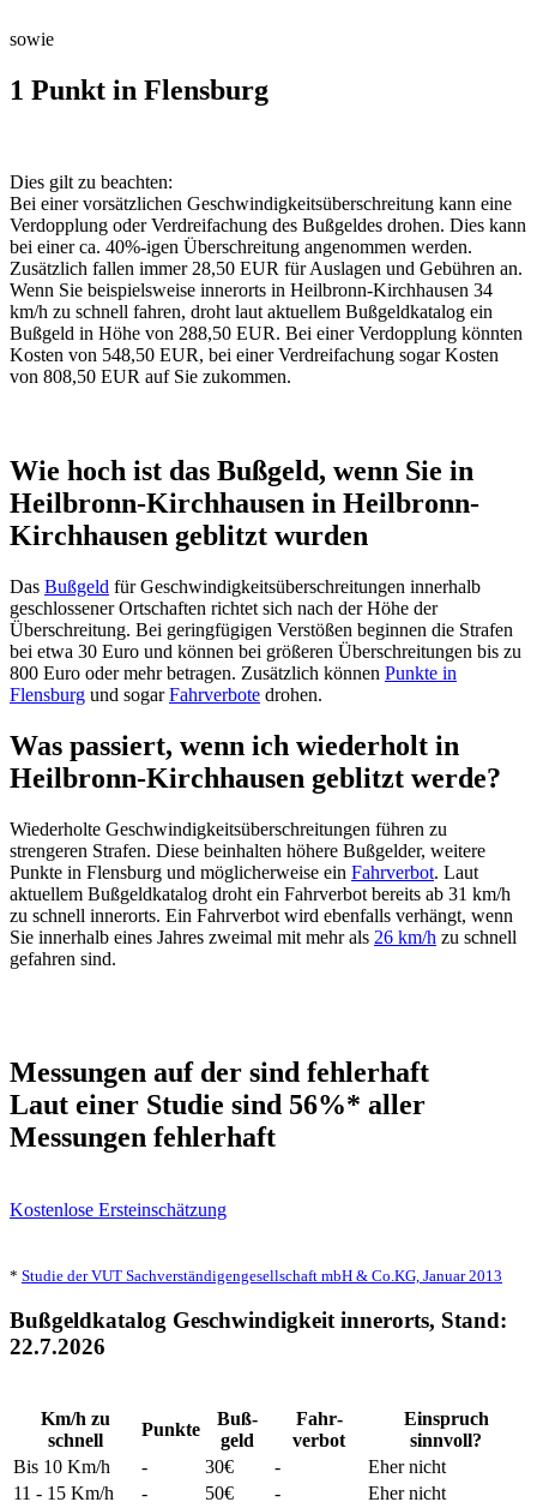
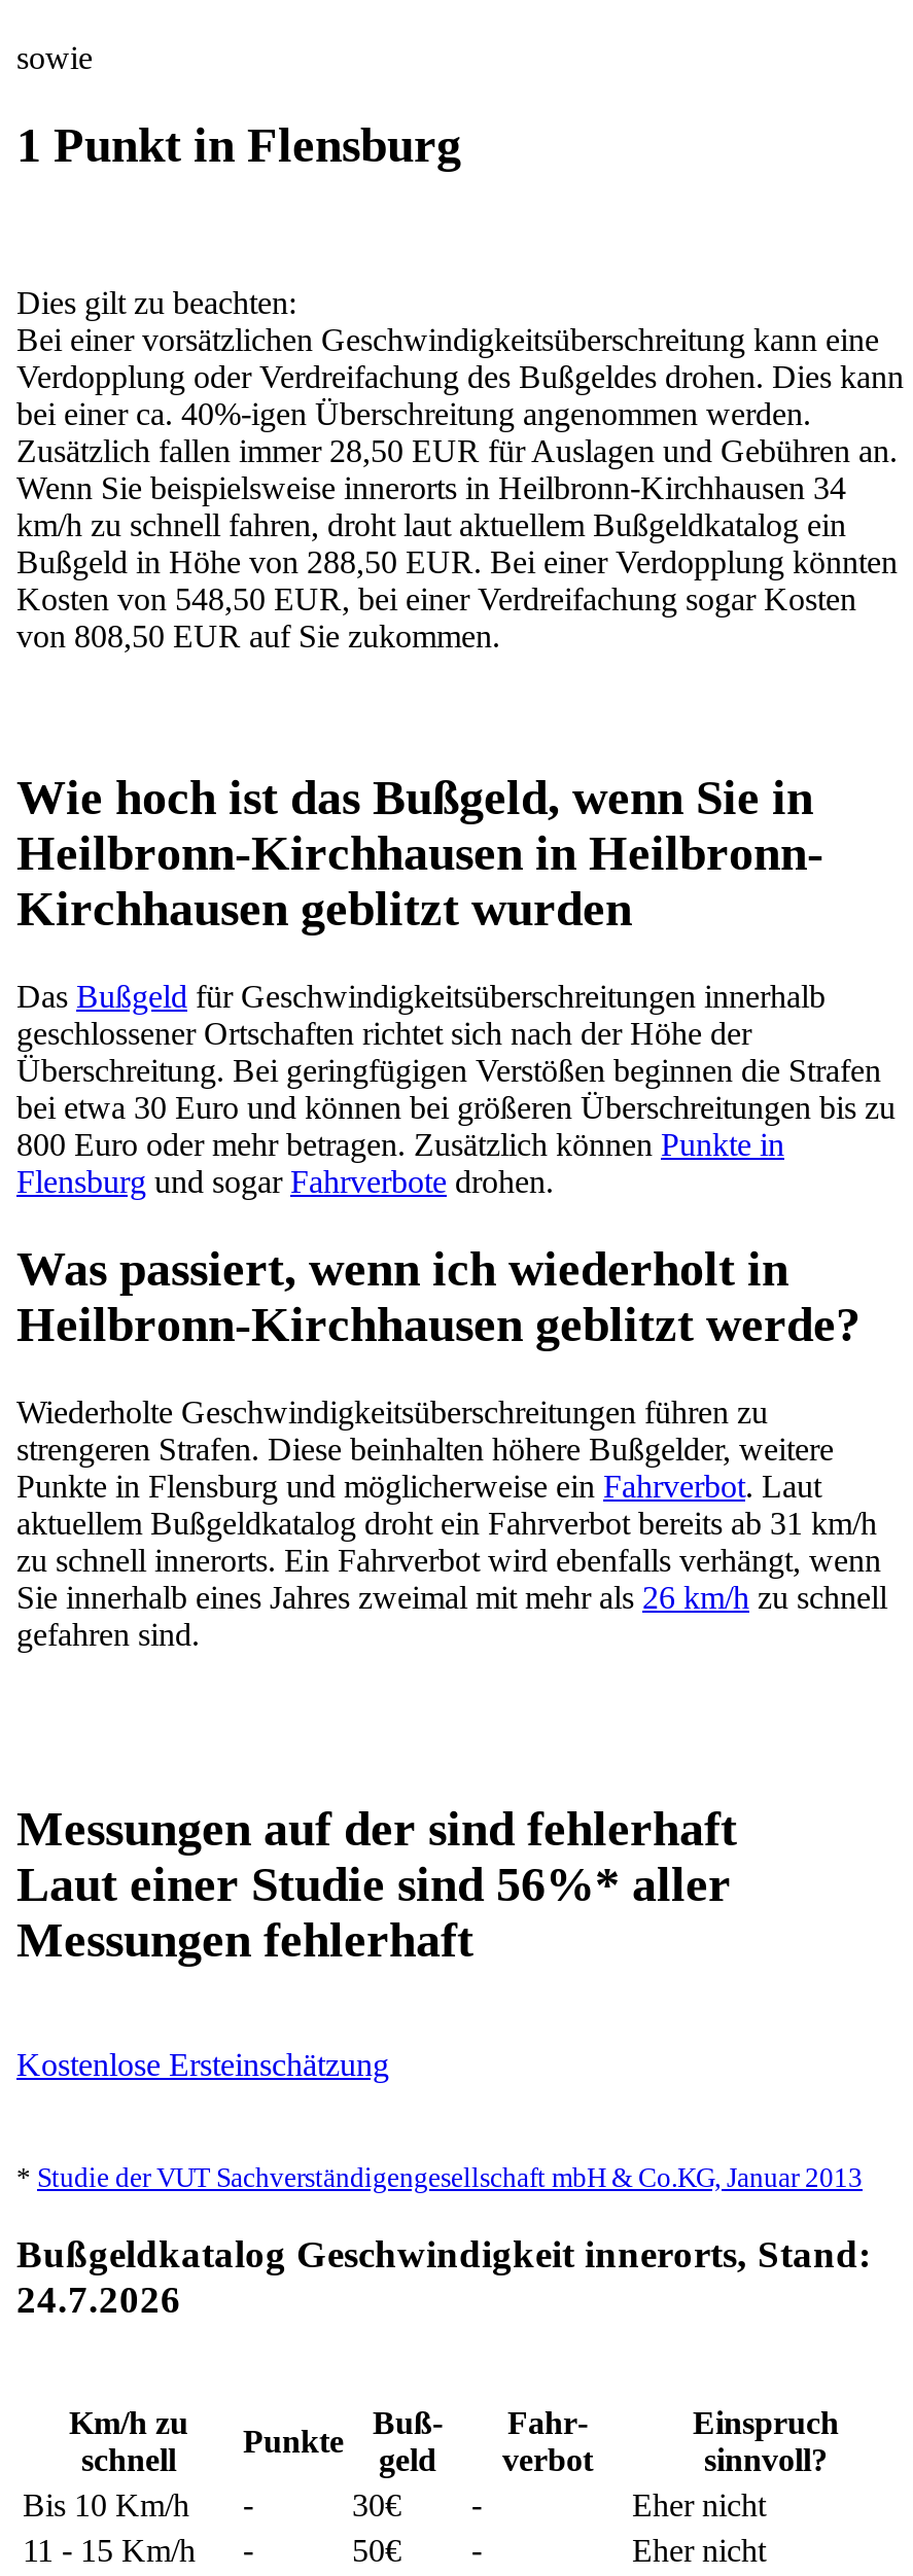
[10,1334,105,1359] 22.7.2026 -> [16,2278,181,2321] 24.7.2026

